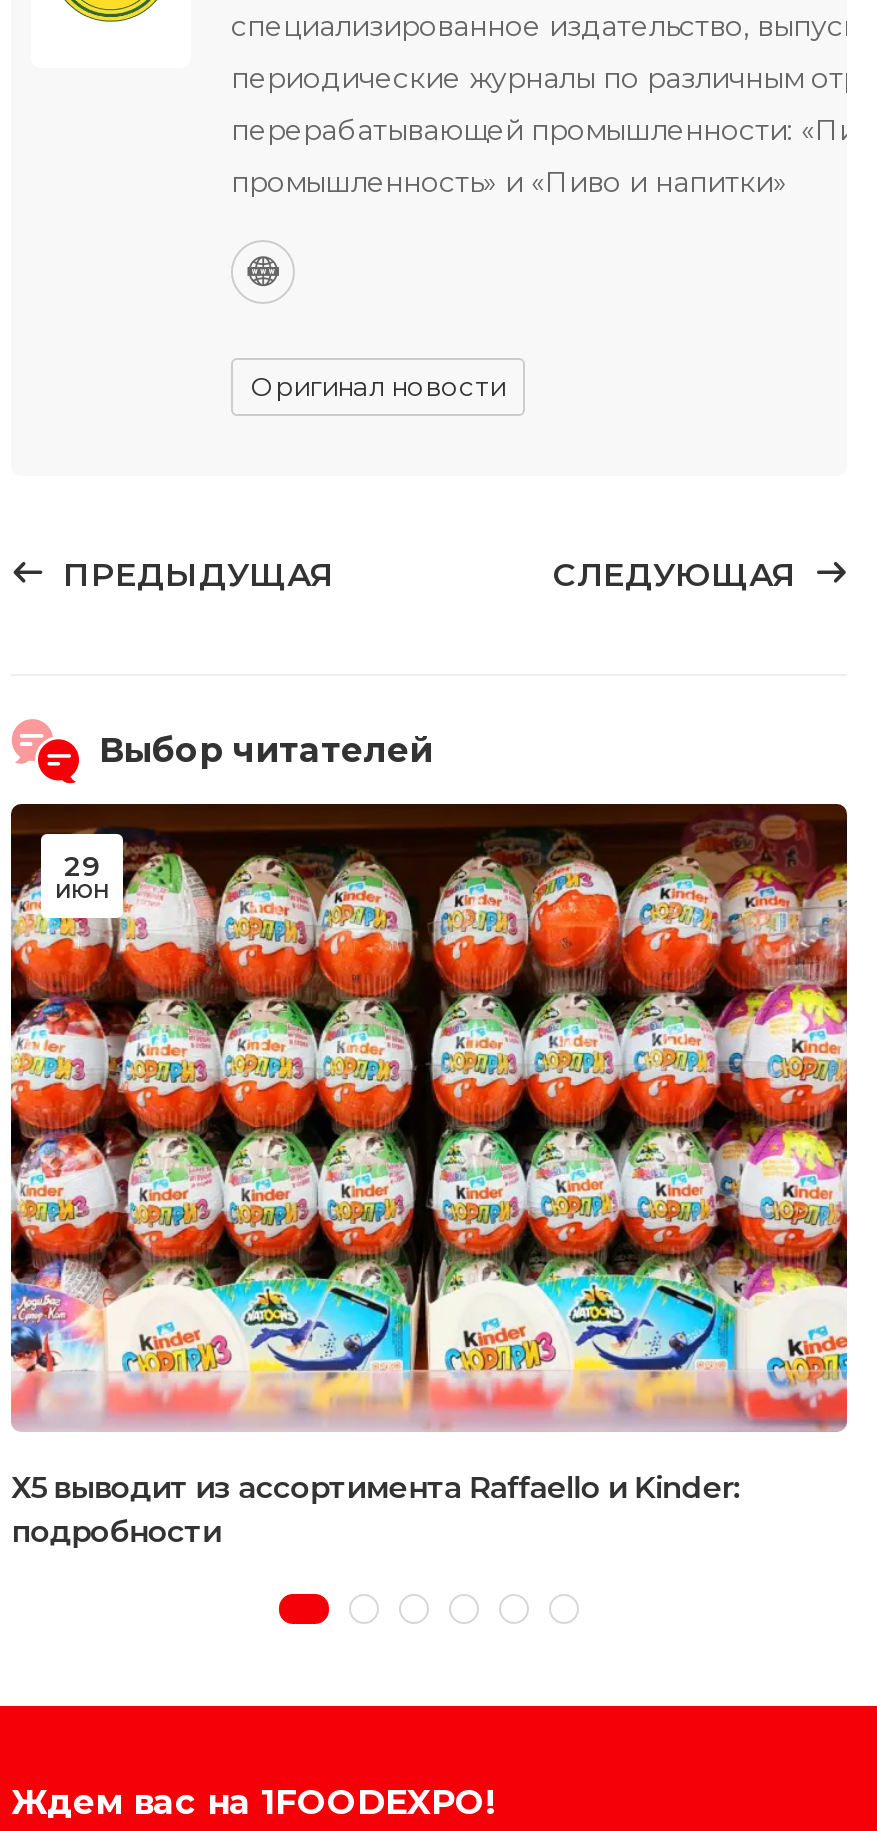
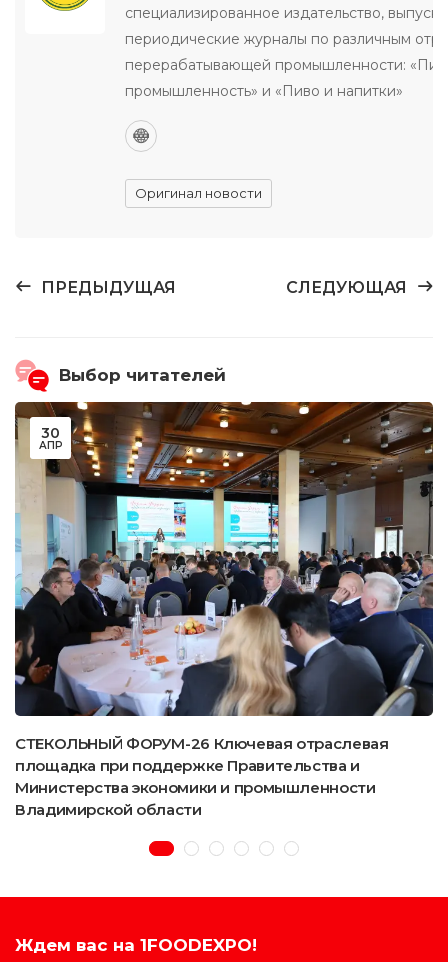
[9,802,849,1432] [image] | 29 | ИЮН -> [14,401,434,717] [image] | 30 | АПР
[11,1467,739,1549] Х5 выводит из ассортимента Raffaello и Kinder: | подробности -> [15,734,388,819] СТЕКОЛЬНЫЙ ФОРУМ-26 Ключевая отраслевая | площадка при поддержке Правительства и | Министерства экономики и промышленности | Владимирской области

